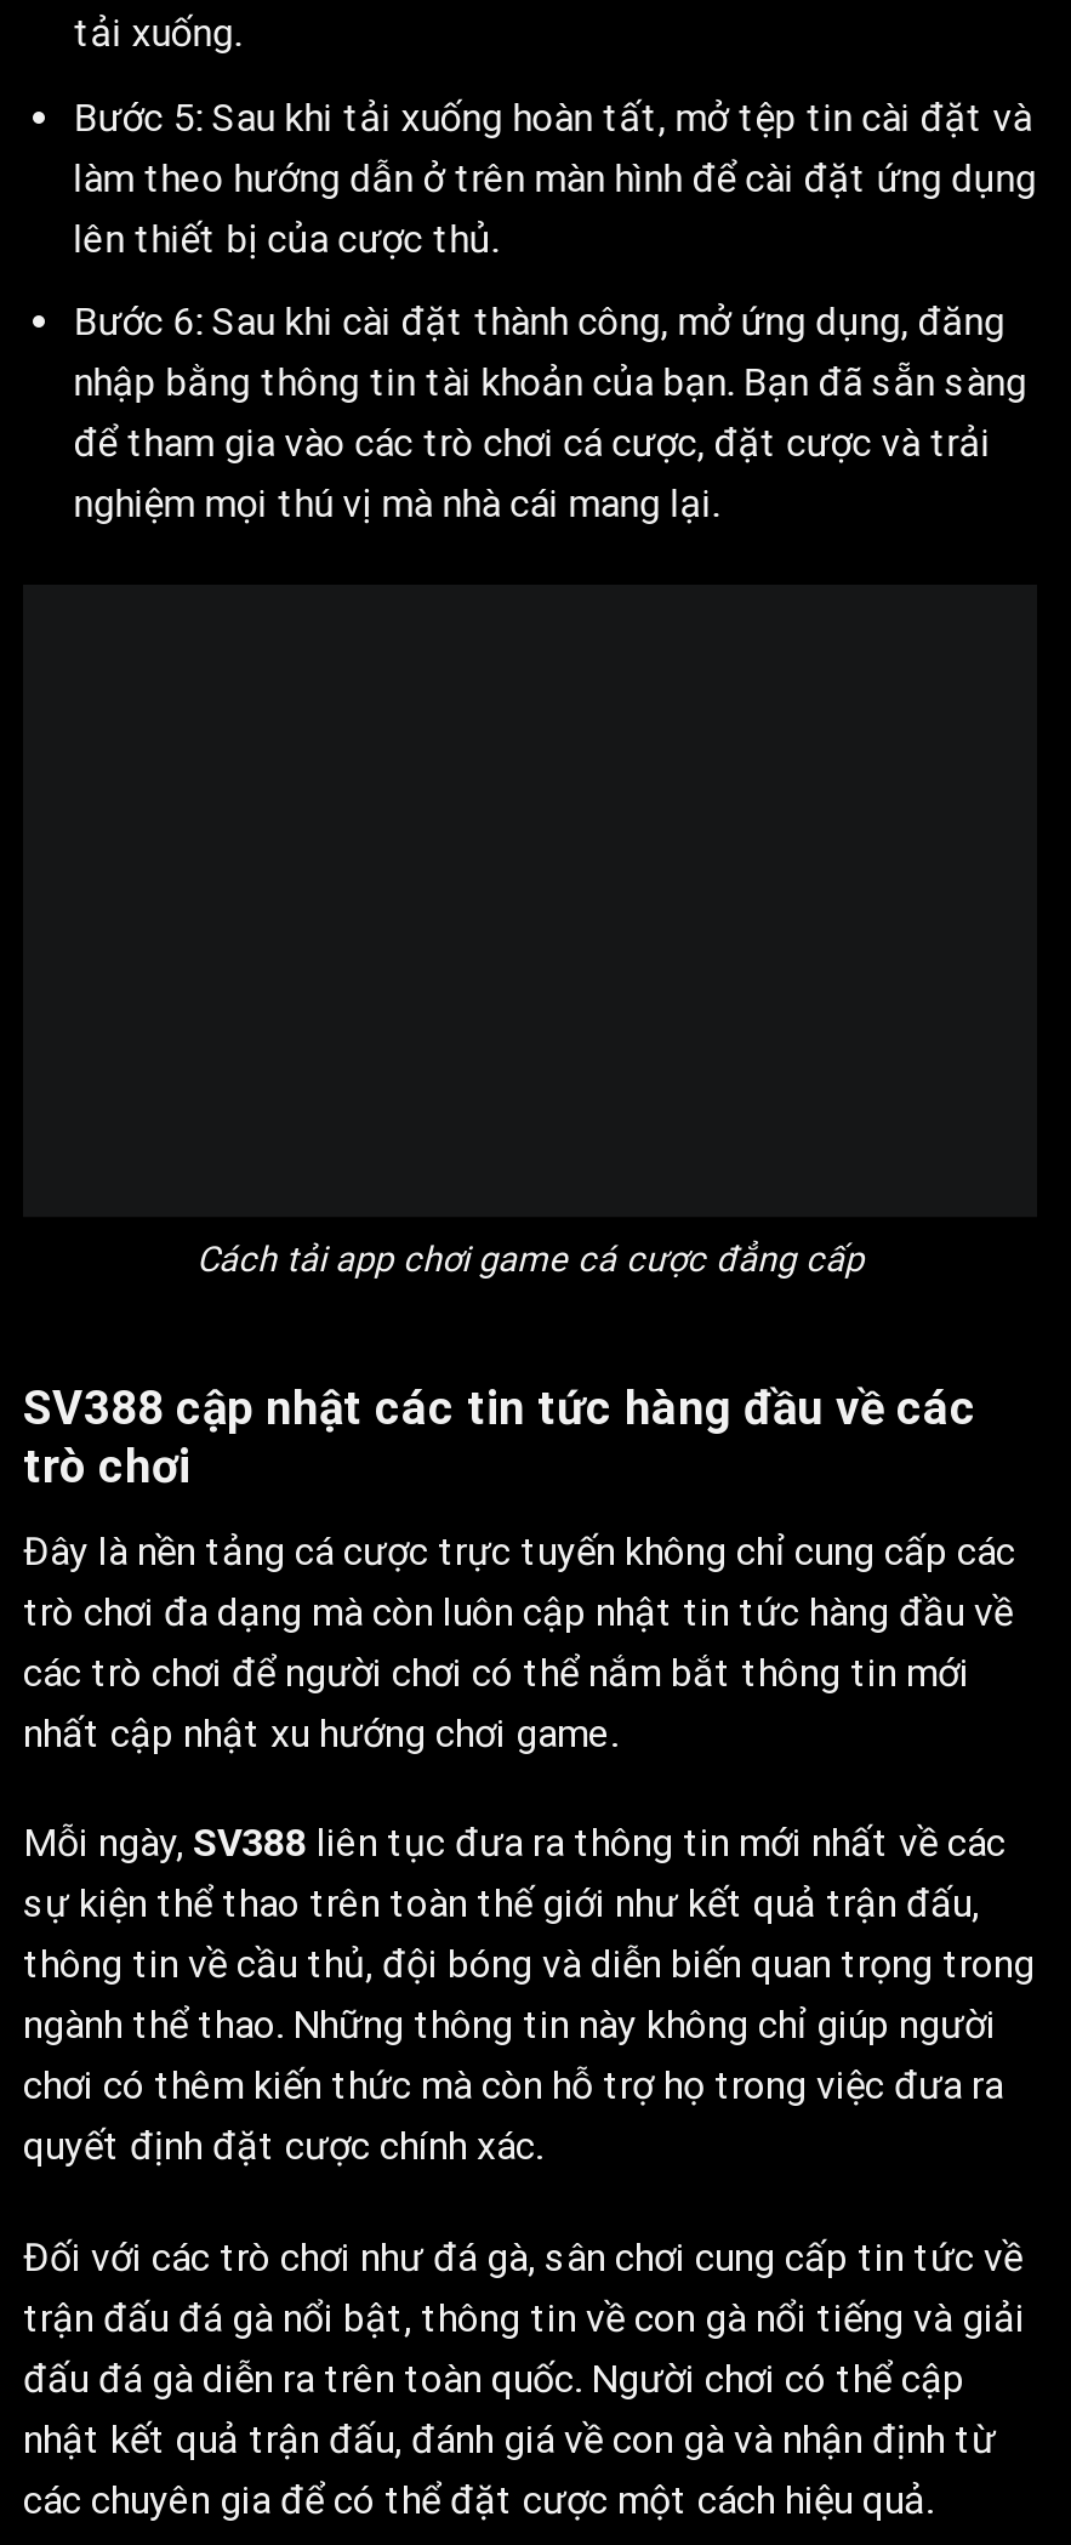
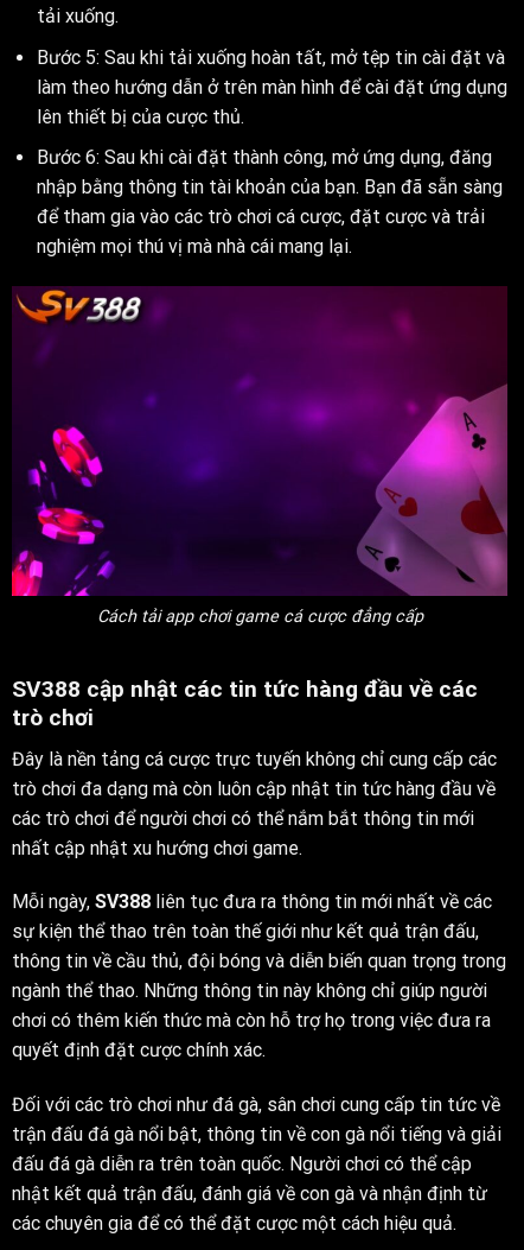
none -> [11,287,507,597] [image]

